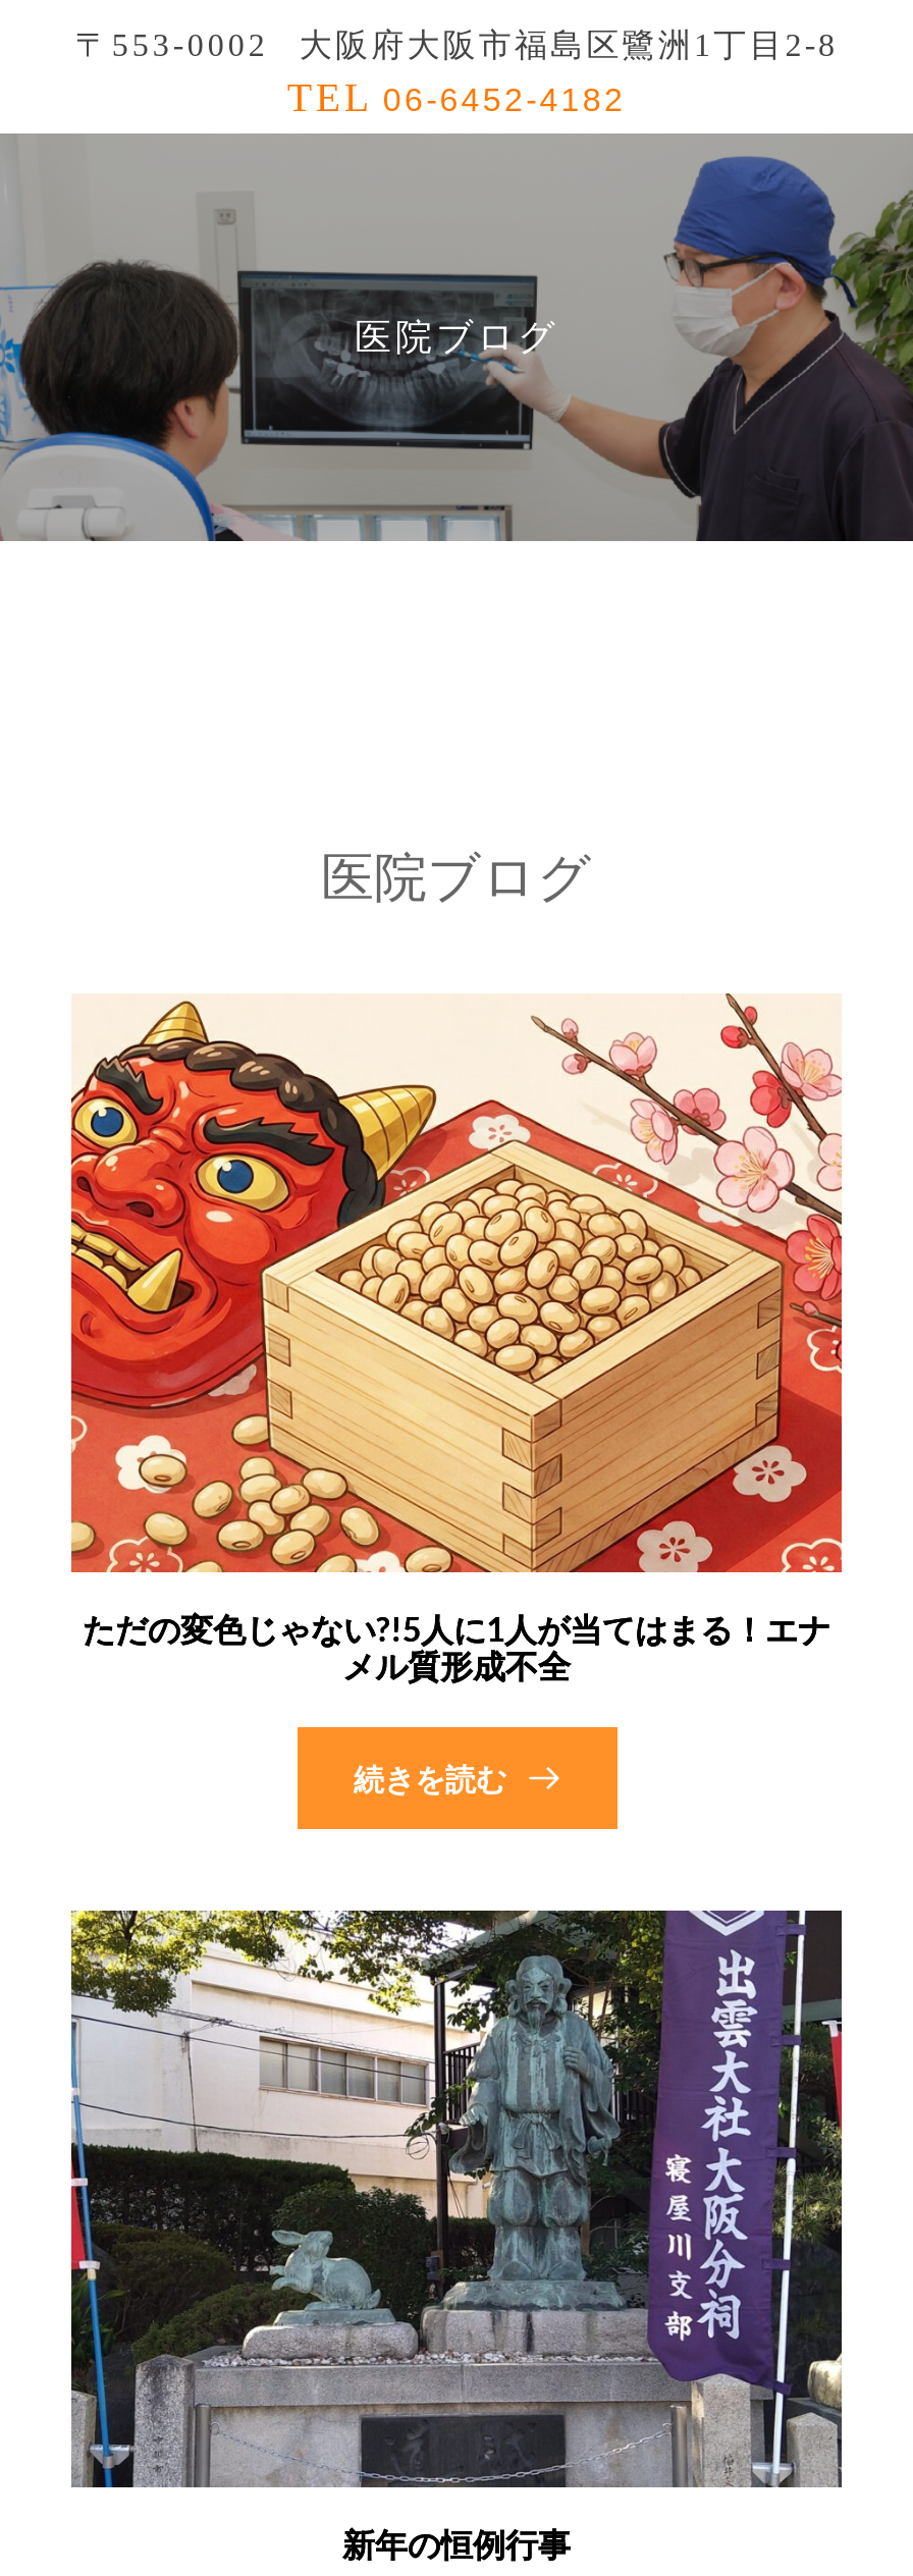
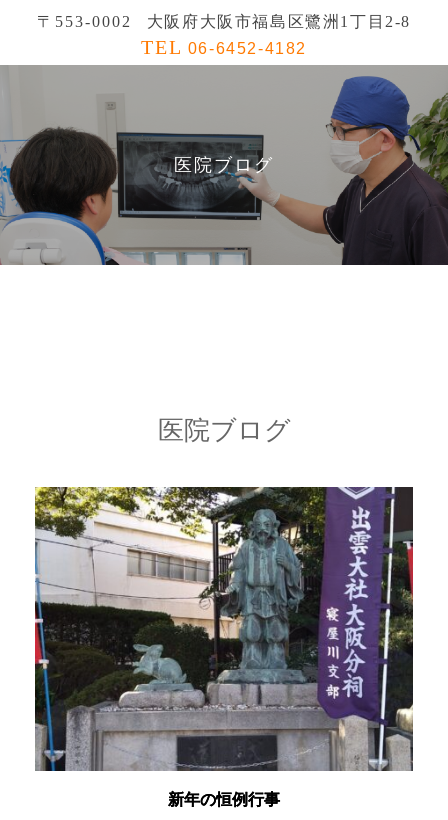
[69,994,844,1797] [image] | ただの変色じゃない?!5人に1人が当てはまる！エナ | メル質形成不全 | 続きを読む -> none

